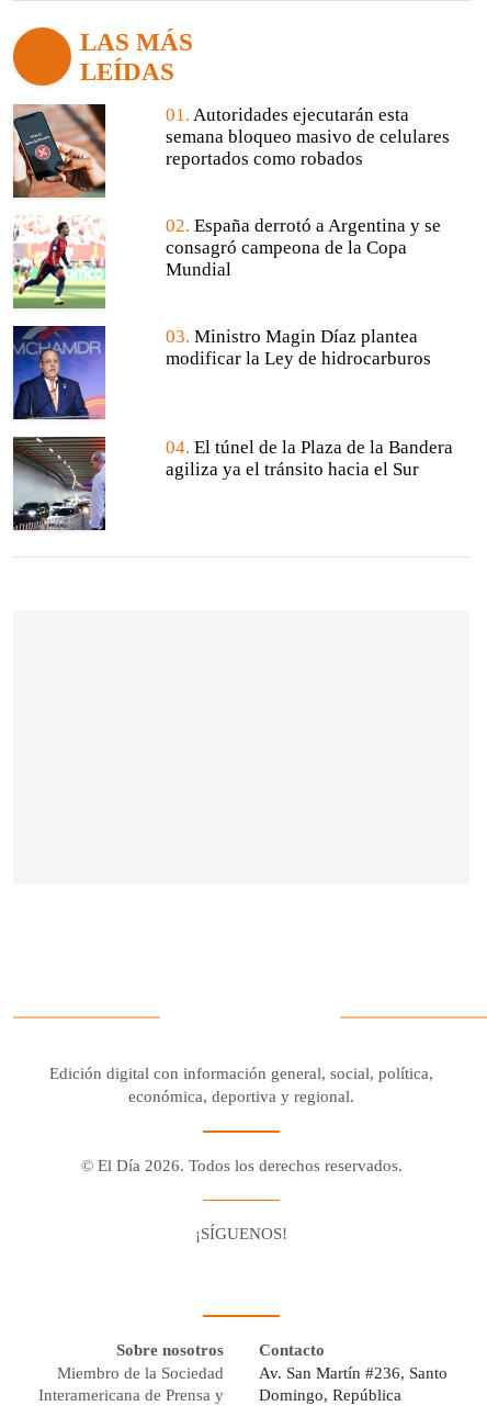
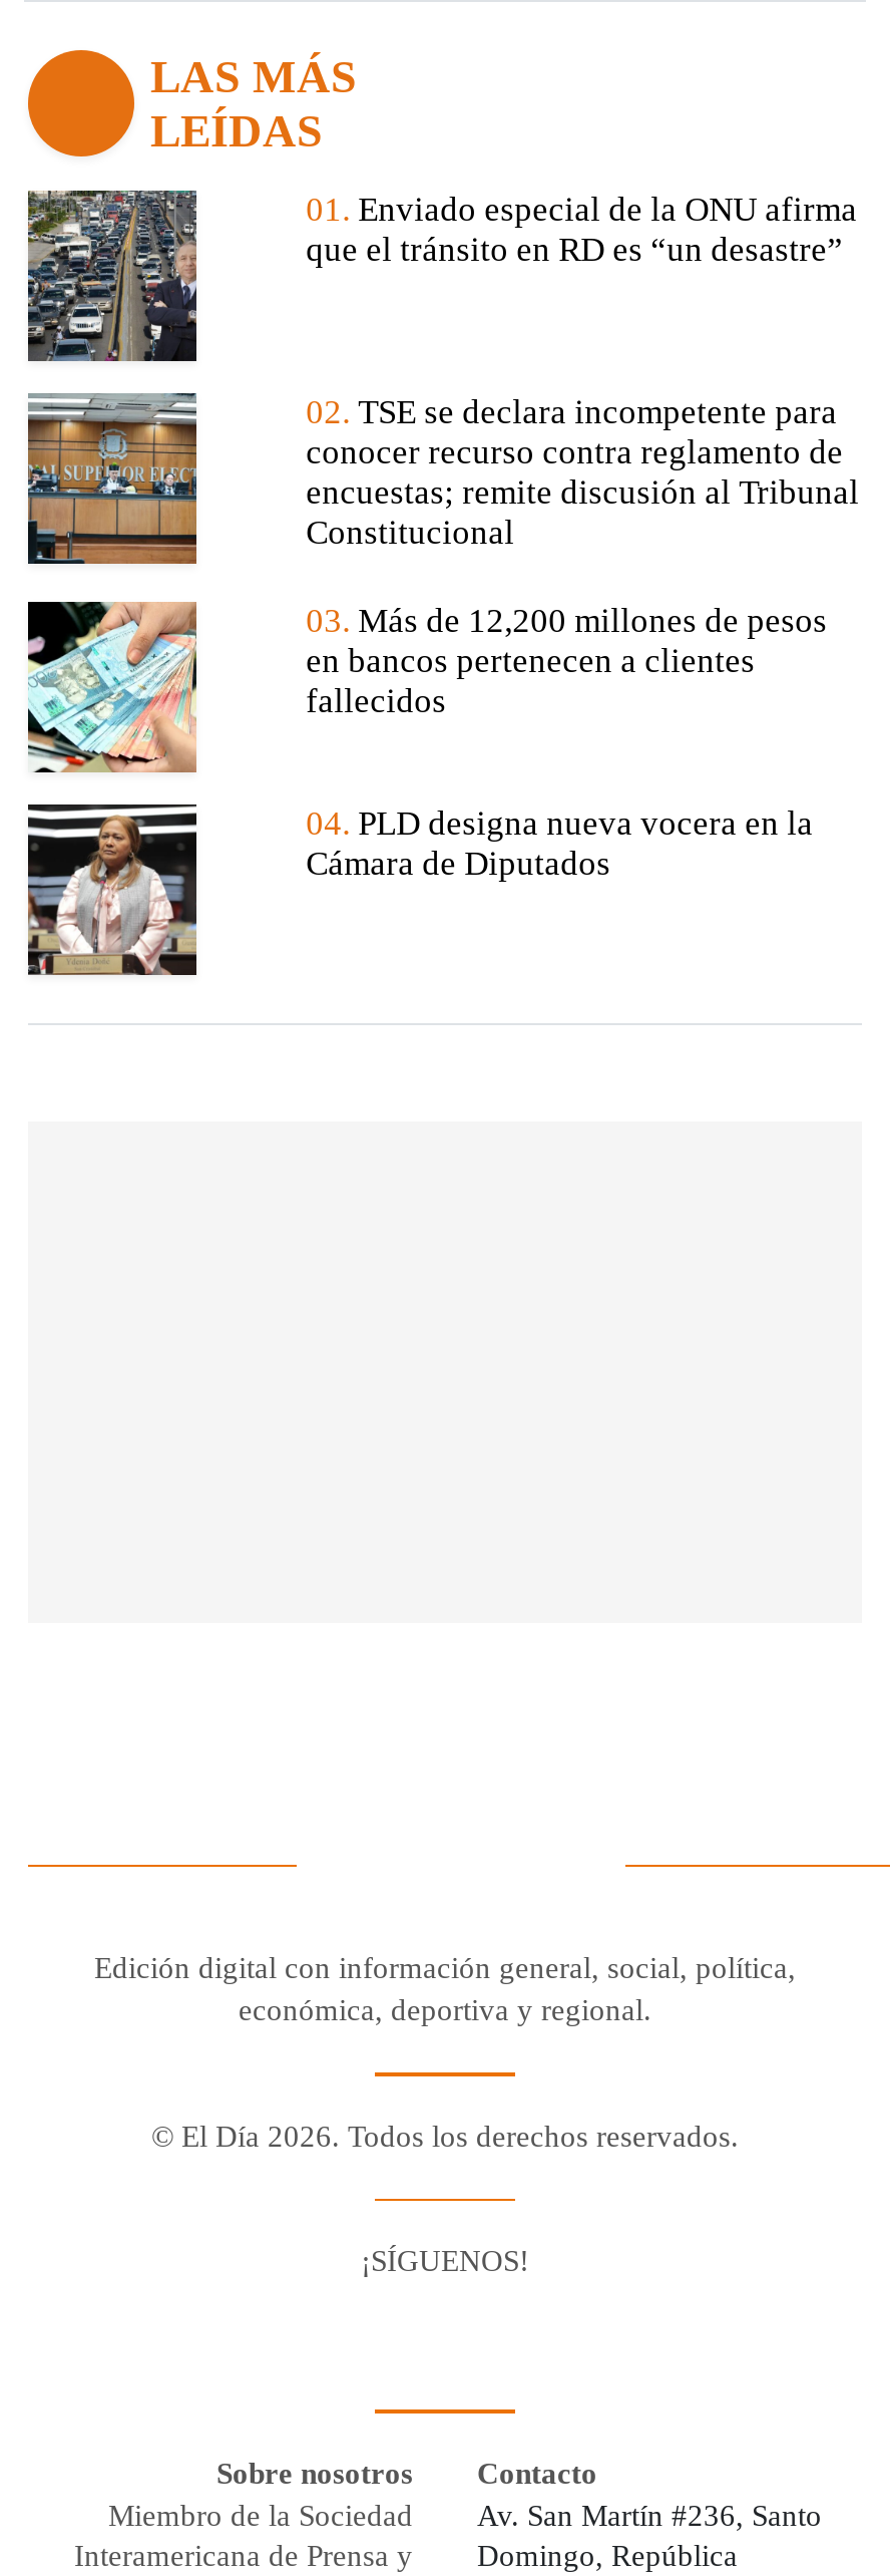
[12,103,106,199] [image] -> [26,189,198,363] [image]
[165,105,449,169] 01. Autoridades ejecutarán esta | semana bloqueo masivo de celulares | reportados como robados -> [306,191,857,270] 01. Enviado especial de la ONU afirma | que el tránsito en RD es “un desastre”
[12,215,106,310] [image] -> [26,391,198,566] [image]
[165,216,441,280] 02. España derrotó a Argentina y se | consagró campeona de la Copa | Mundial -> [306,394,859,553] 02. TSE se declara incompetente para | conocer recurso contra reglamento de | encuestas; remite discusión al Tribunal | Constitucional
[12,325,106,420] [image] -> [26,600,198,774] [image]
[165,326,431,369] 03. Ministro Magin Díaz plantea | modificar la Ley de hidrocarburos -> [306,603,827,721] 03. Más de 12,200 millones de pesos | en bancos pertenecen a clientes | fallecidos
[12,437,106,530] [image] -> [28,804,198,977] [image]
[165,437,453,480] 04. El túnel de la Plaza de la Bandera | agiliza ya el tránsito hacia el Sur -> [306,805,813,884] 04. PLD designa nueva vocera en la | Cámara de Diputados

